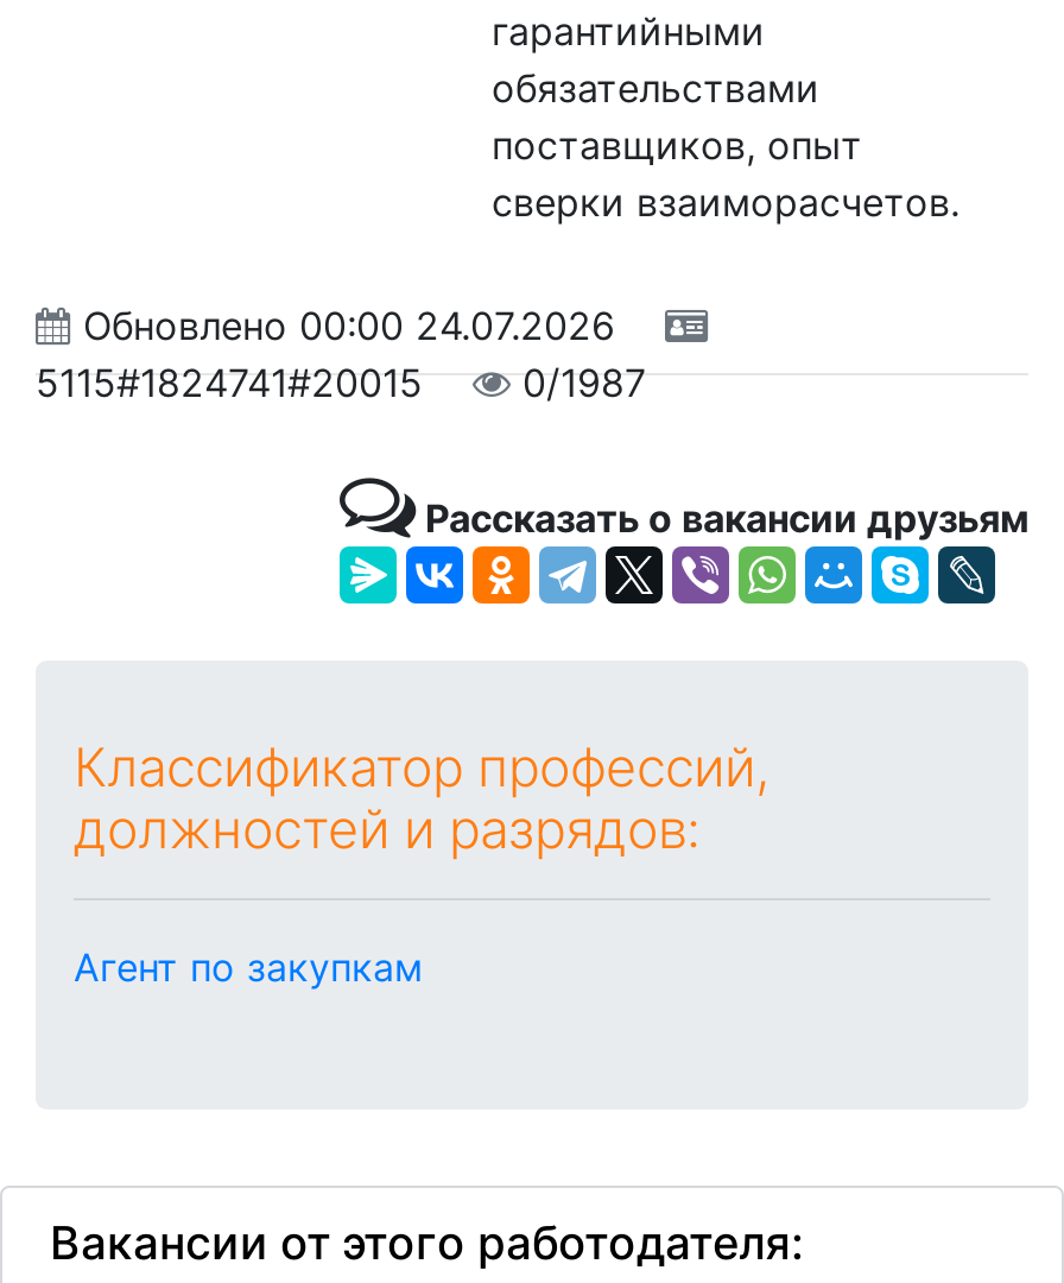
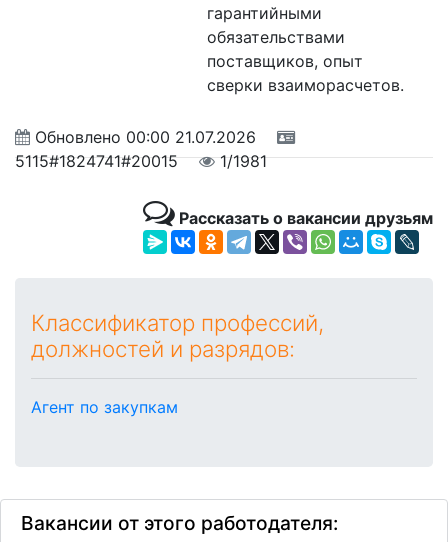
[71,302,627,349] Обновлено 00:00 24.07.2026 -> [30,127,261,147] Обновлено 00:00 21.07.2026
[36,359,646,406] 5115#1824741#20015 0/1987 -> [15,151,267,171] 5115#1824741#20015 1/1981

